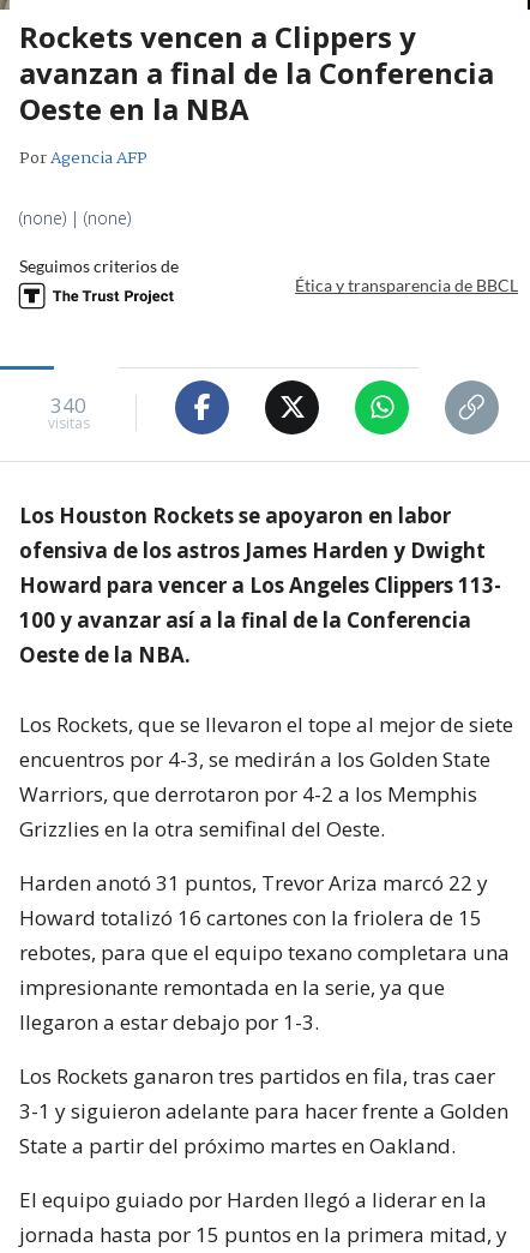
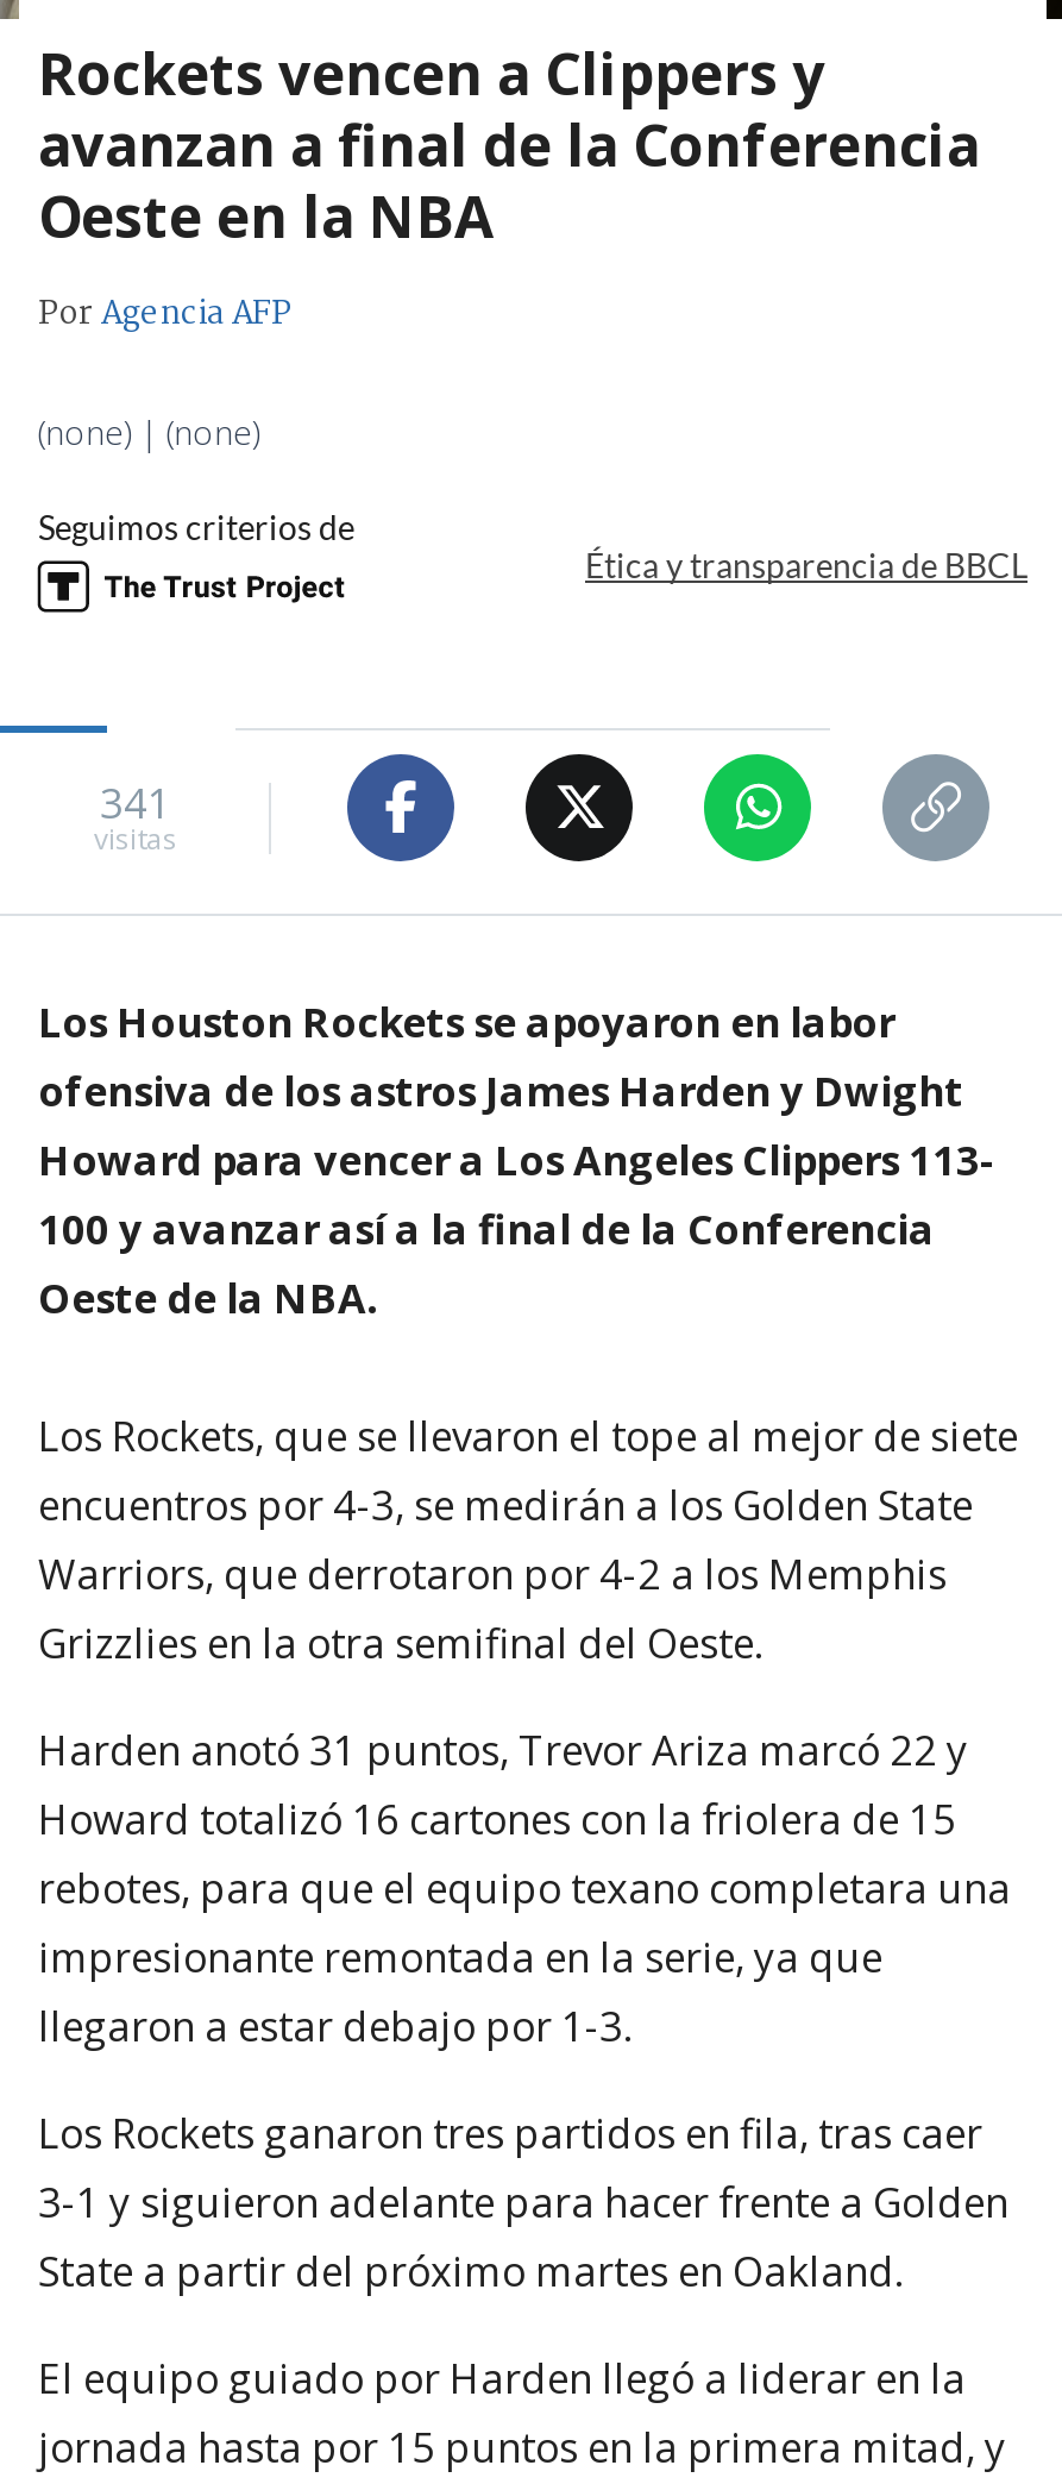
[50,392,86,419] 340 -> [100,776,171,831] 341

